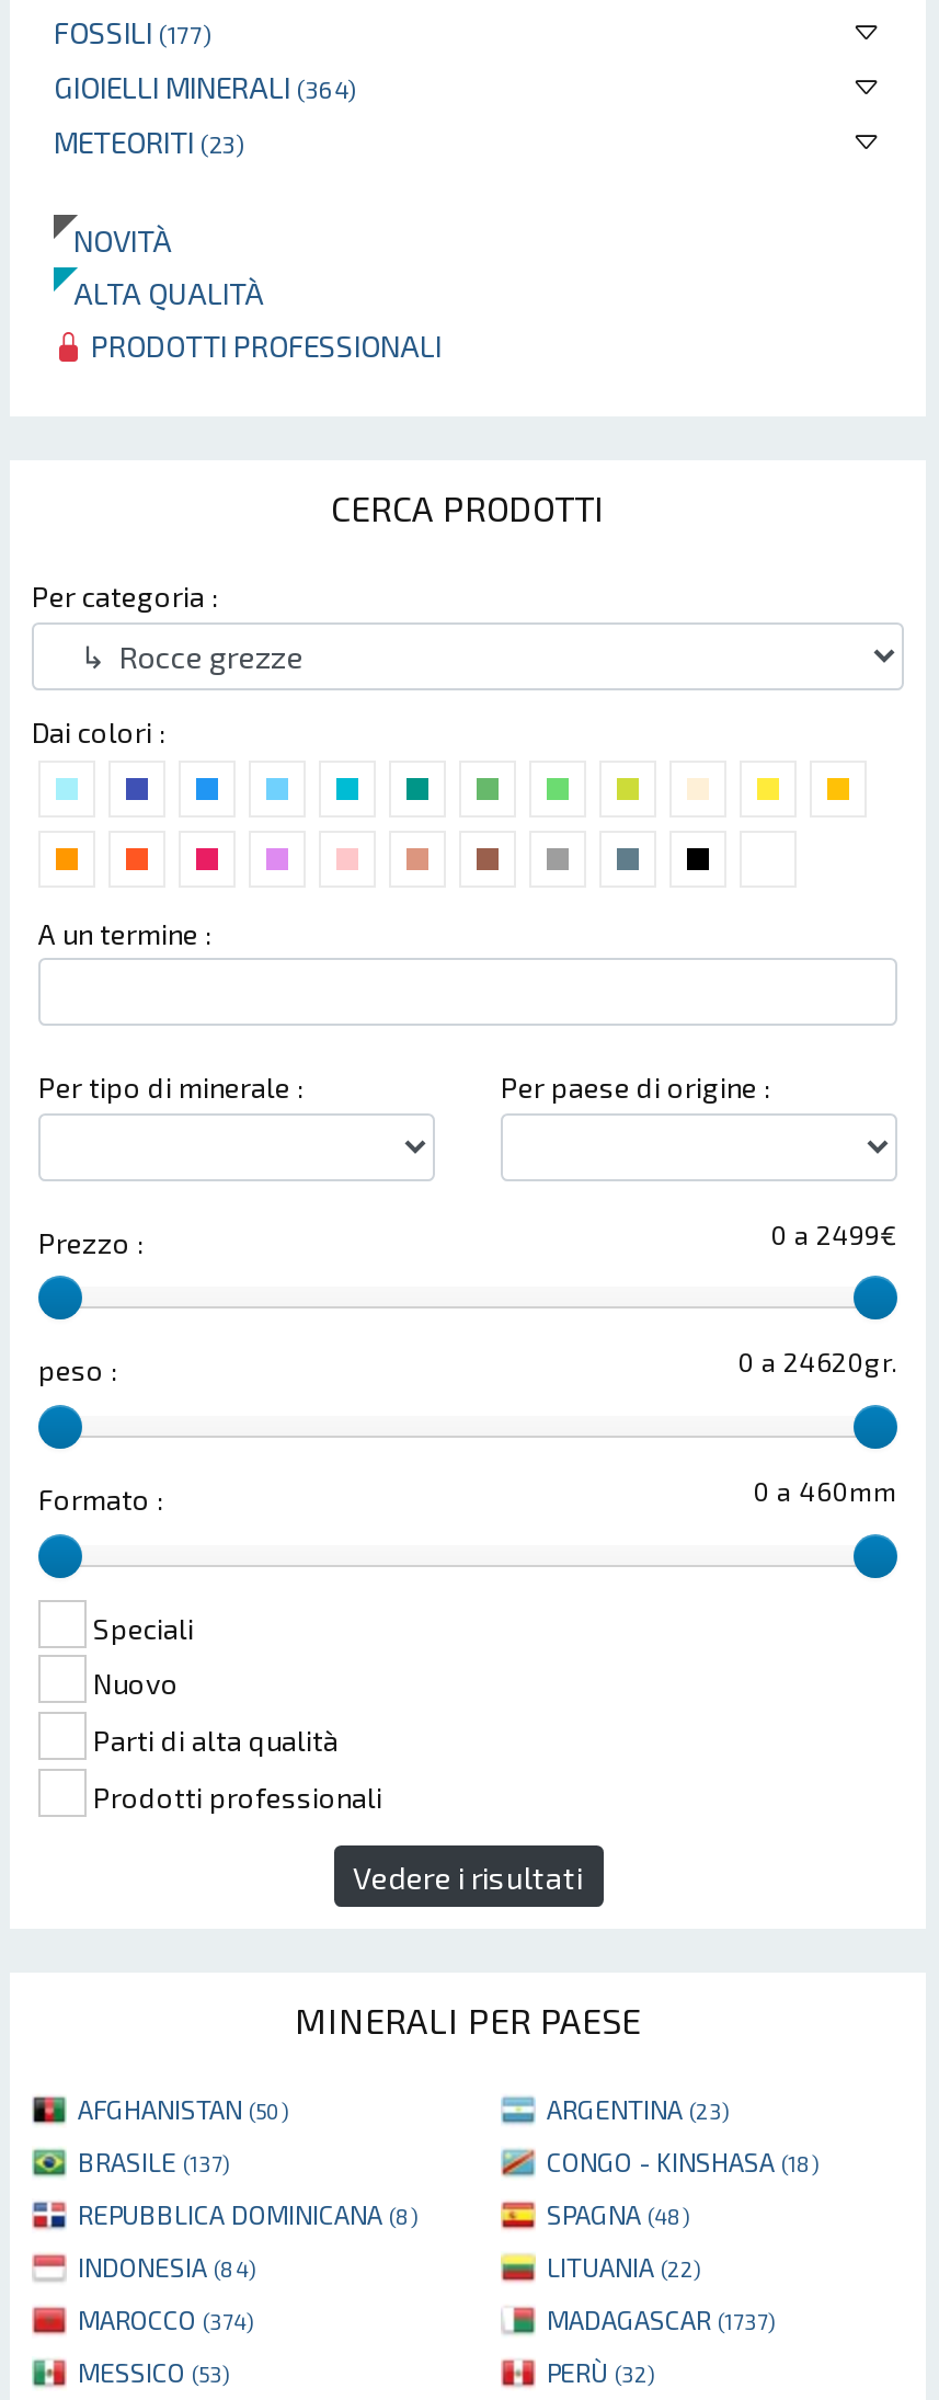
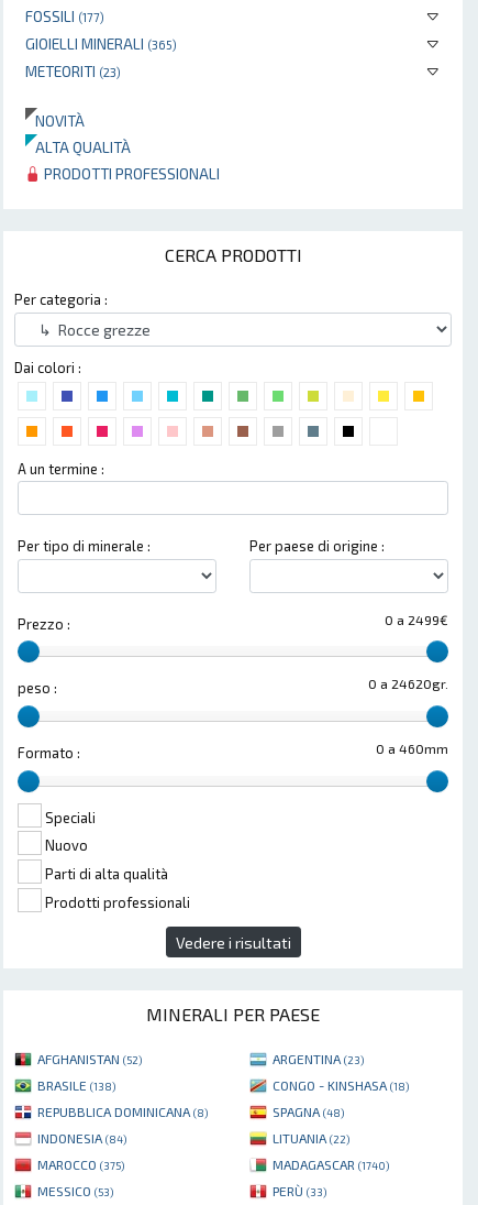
[54,68,356,105] GIOIELLI MINERALI (364) -> [25,34,177,53] GIOIELLI MINERALI (365)
[78,2094,288,2124] AFGHANISTAN (50) -> [37,1051,142,1067] AFGHANISTAN (52)
[78,2146,229,2177] BRASILE (137) -> [37,1078,115,1093] BRASILE (138)
[78,2304,253,2335] MAROCCO (374) -> [37,1157,124,1172] MAROCCO (375)
[547,2304,775,2335] MADAGASCAR (1737) -> [273,1157,389,1172] MADAGASCAR (1740)
[547,2357,654,2388] PERÙ (32) -> [273,1183,326,1199] PERÙ (33)

